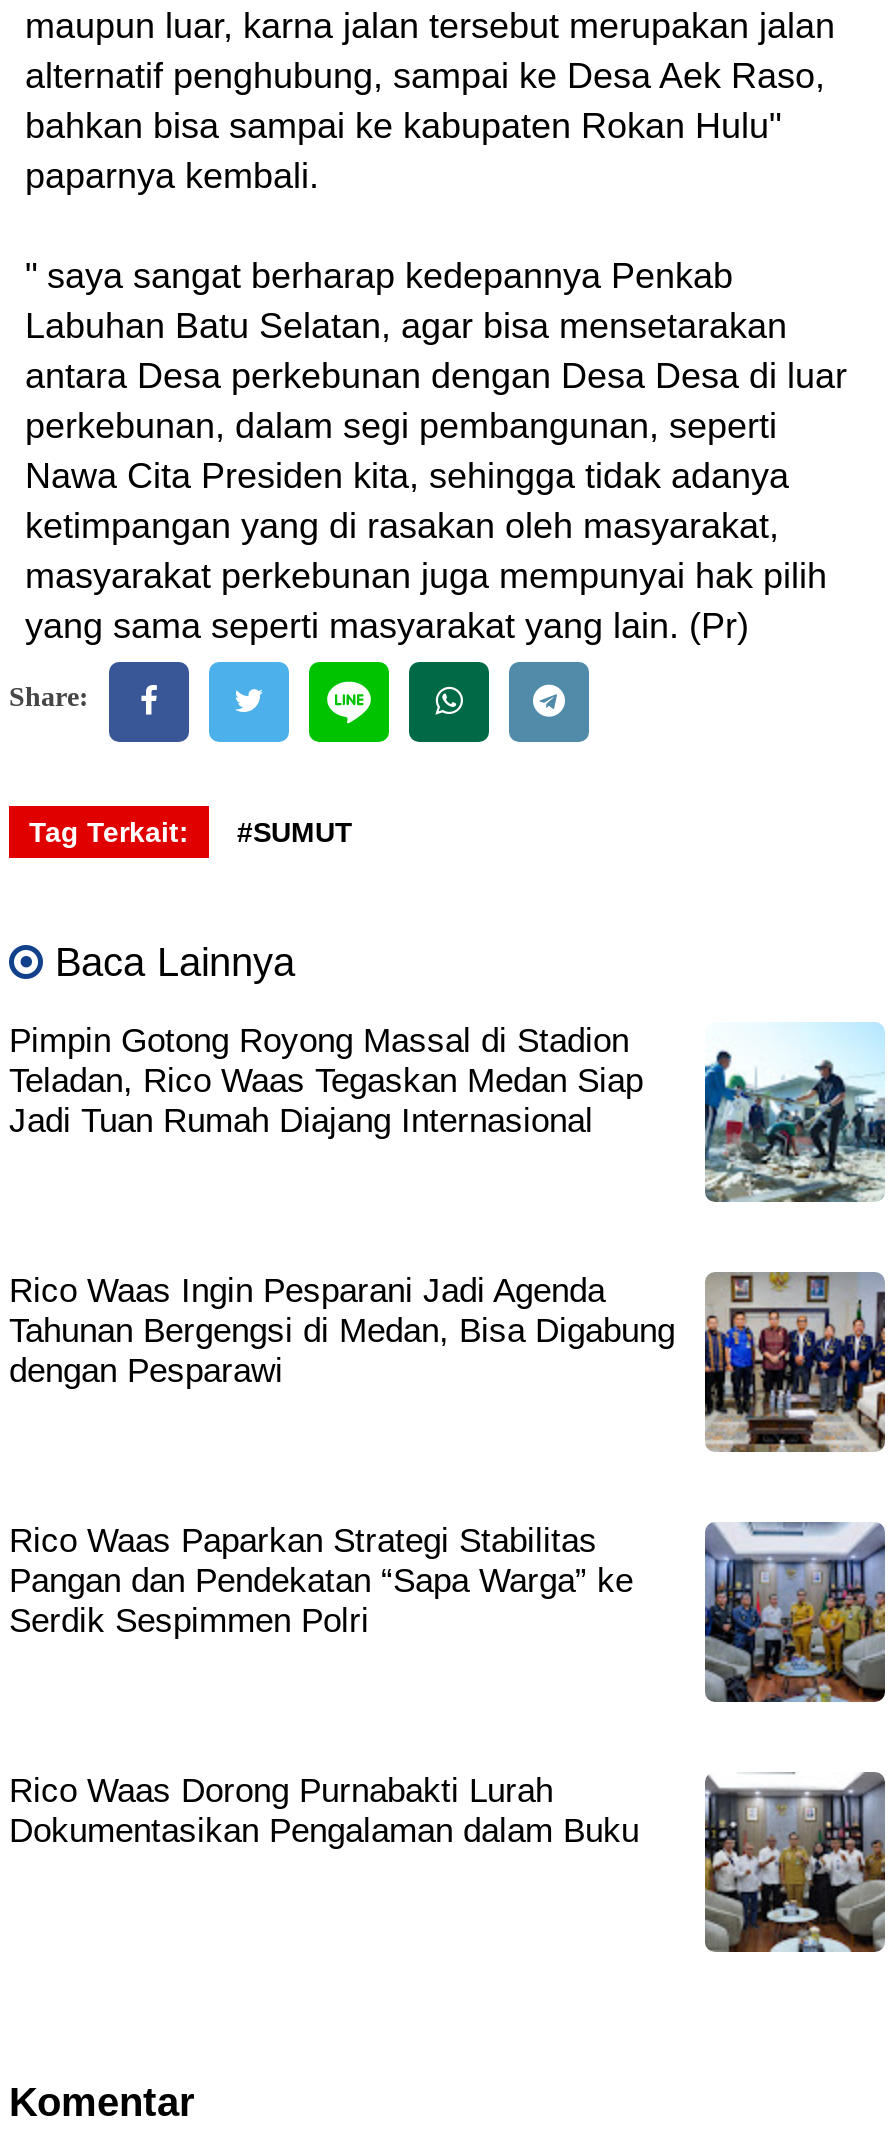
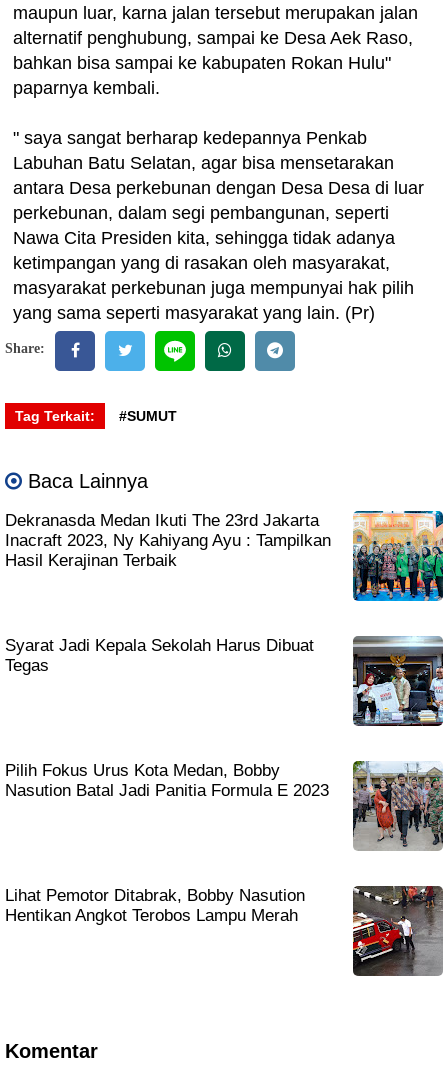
[9,1022,885,1204] [image] | Pimpin Gotong Royong Massal di Stadion | Teladan, Rico Waas Tegaskan Medan Siap | Jadi Tuan Rumah Diajang Internasional -> [5,510,444,602] [image] | Dekranasda Medan Ikuti The 23rd Jakarta | Inacraft 2023, Ny Kahiyang Ayu : Tampilkan | Hasil Kerajinan Terbaik
[9,1270,887,1454] [image] | Rico Waas Ingin Pesparani Jadi Agenda | Tahunan Bergengsi di Medan, Bisa Digabung | dengan Pesparawi -> [5,636,444,727] [image] | Syarat Jadi Kepala Sekolah Harus Dibuat | Tegas
[9,1522,887,1702] [image] | Rico Waas Paparkan Strategi Stabilitas | Pangan dan Pendekatan “Sapa Warga” ke | Serdik Sespimmen Polri -> [5,760,444,851] [image] | Pilih Fokus Urus Kota Medan, Bobby | Nasution Batal Jadi Panitia Formula E 2023
[9,1772,639,1850] Rico Waas Dorong Purnabakti Lurah | Dokumentasikan Pengalaman dalam Buku -> [5,886,305,925] Lihat Pemotor Ditabrak, Bobby Nasution | Hentikan Angkot Terobos Lampu Merah
[703,1772,885,1954] [image] -> [352,885,443,977] [image]

